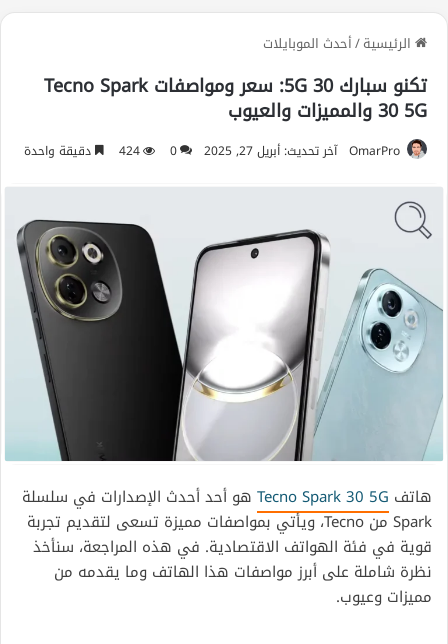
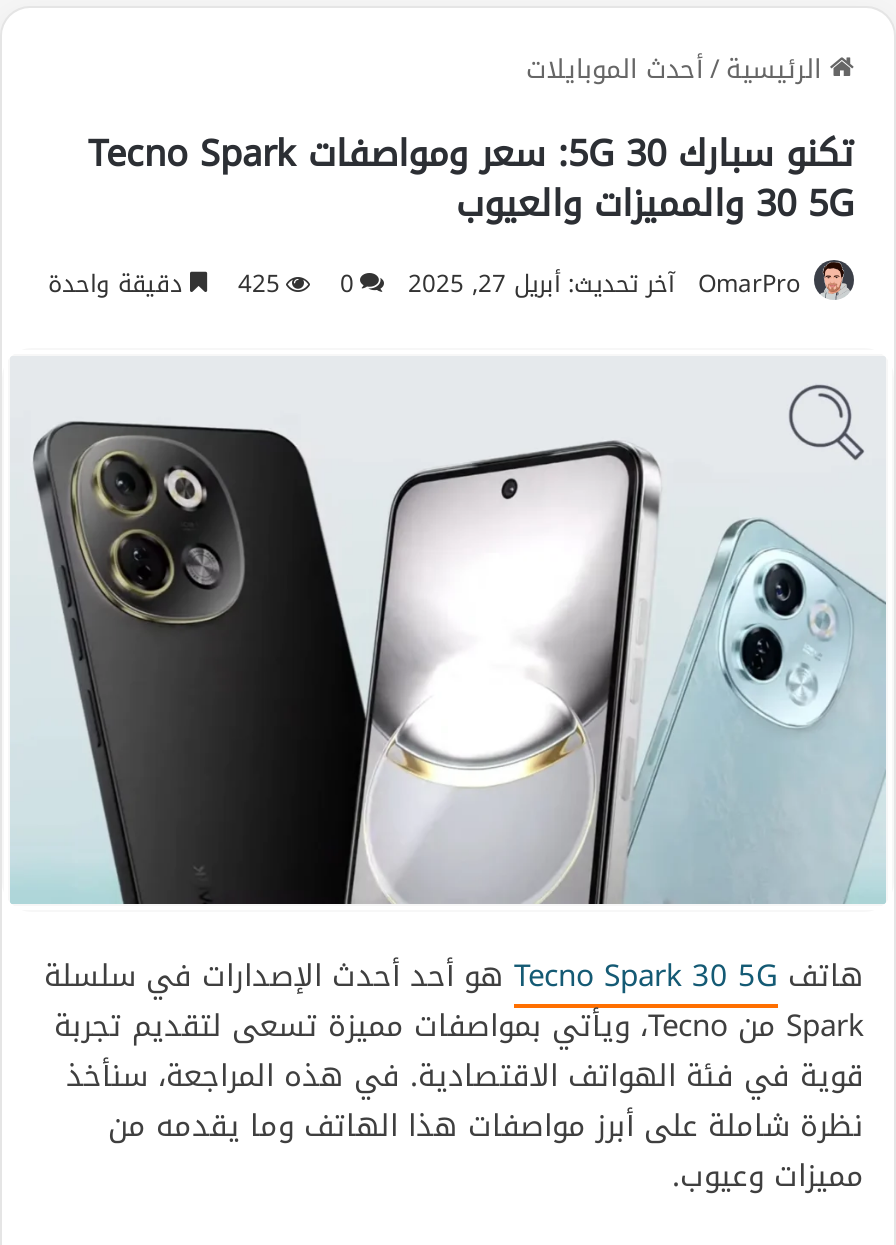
[24,140,177,162] 0 424 دقيقة واحدة -> [48,262,354,306] 0 425 دقيقة واحدة

